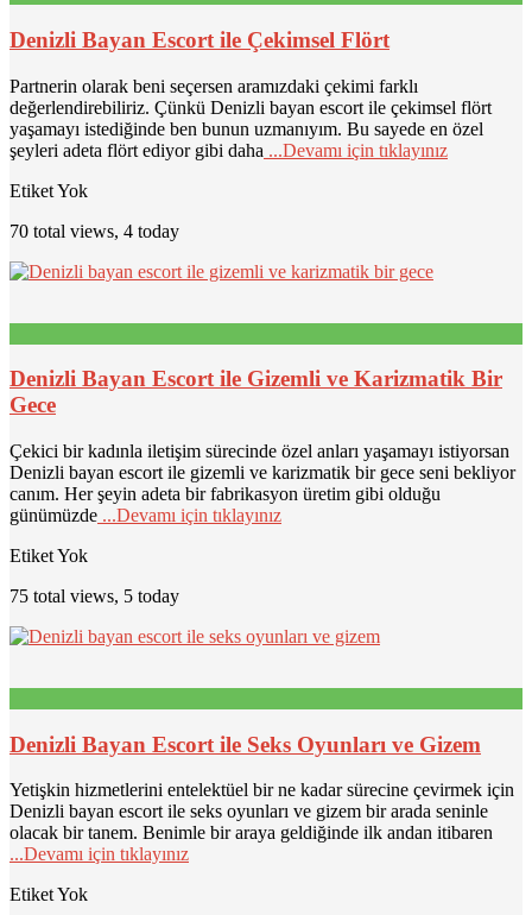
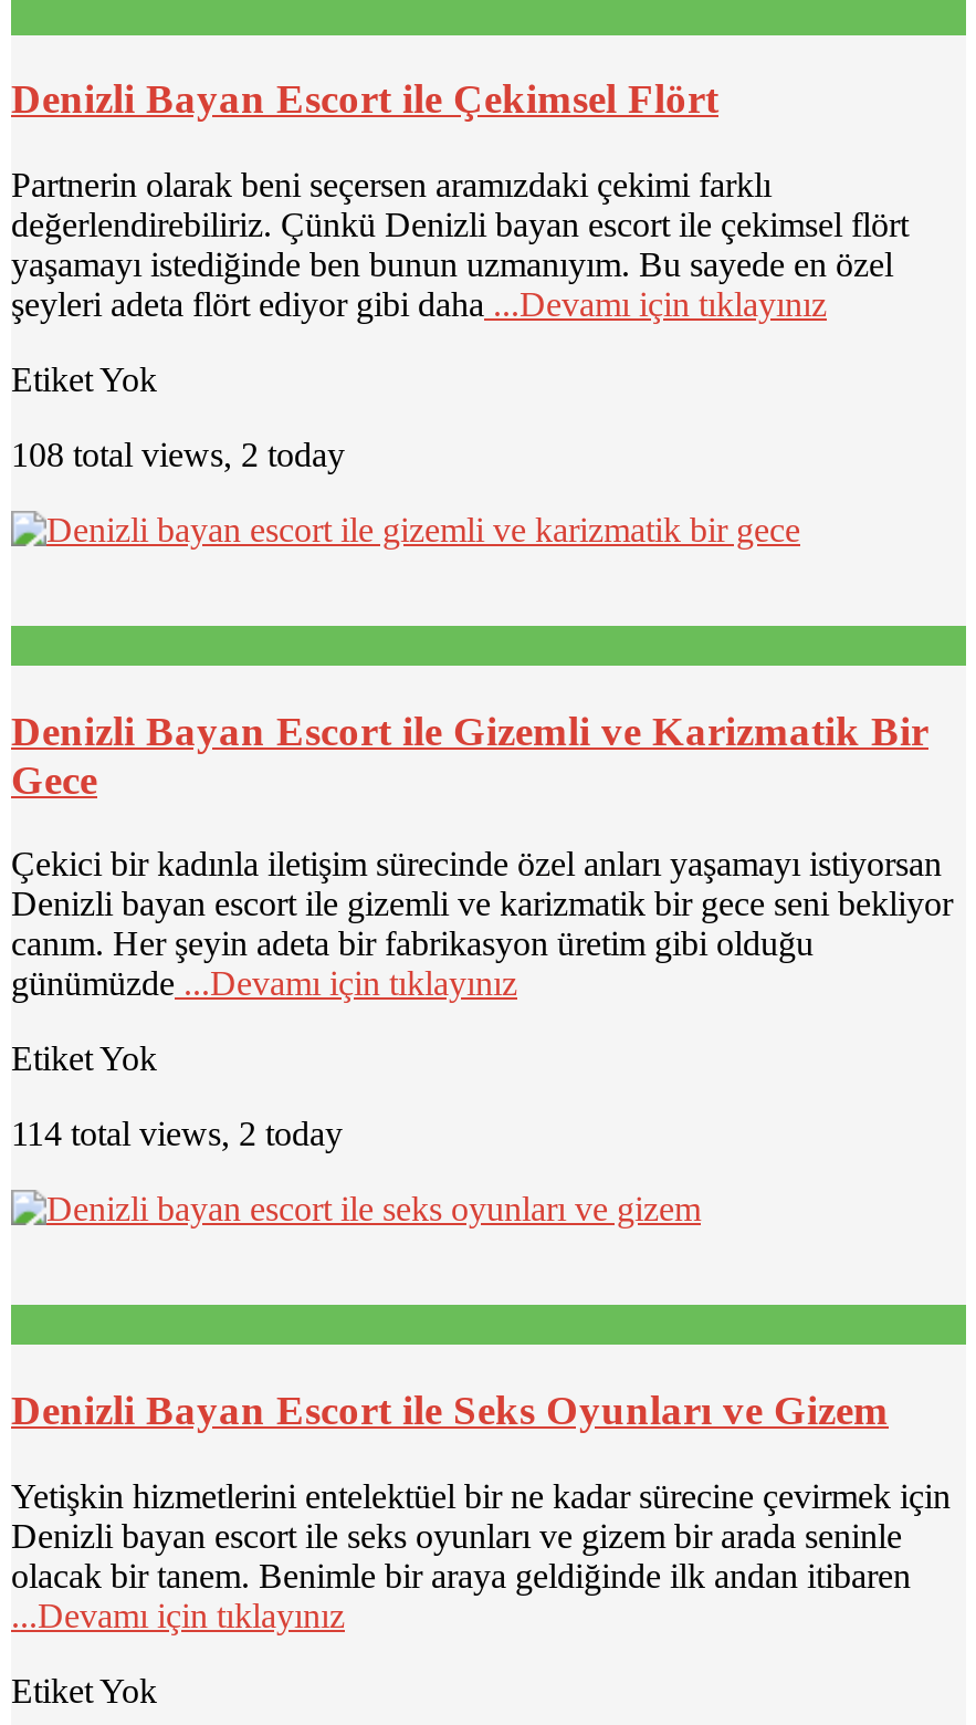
[9,221,179,241] 70 total views, 4 today -> [11,436,345,473] 108 total views, 2 today
[9,586,179,606] 75 total views, 5 today -> [11,1116,343,1153] 114 total views, 2 today

